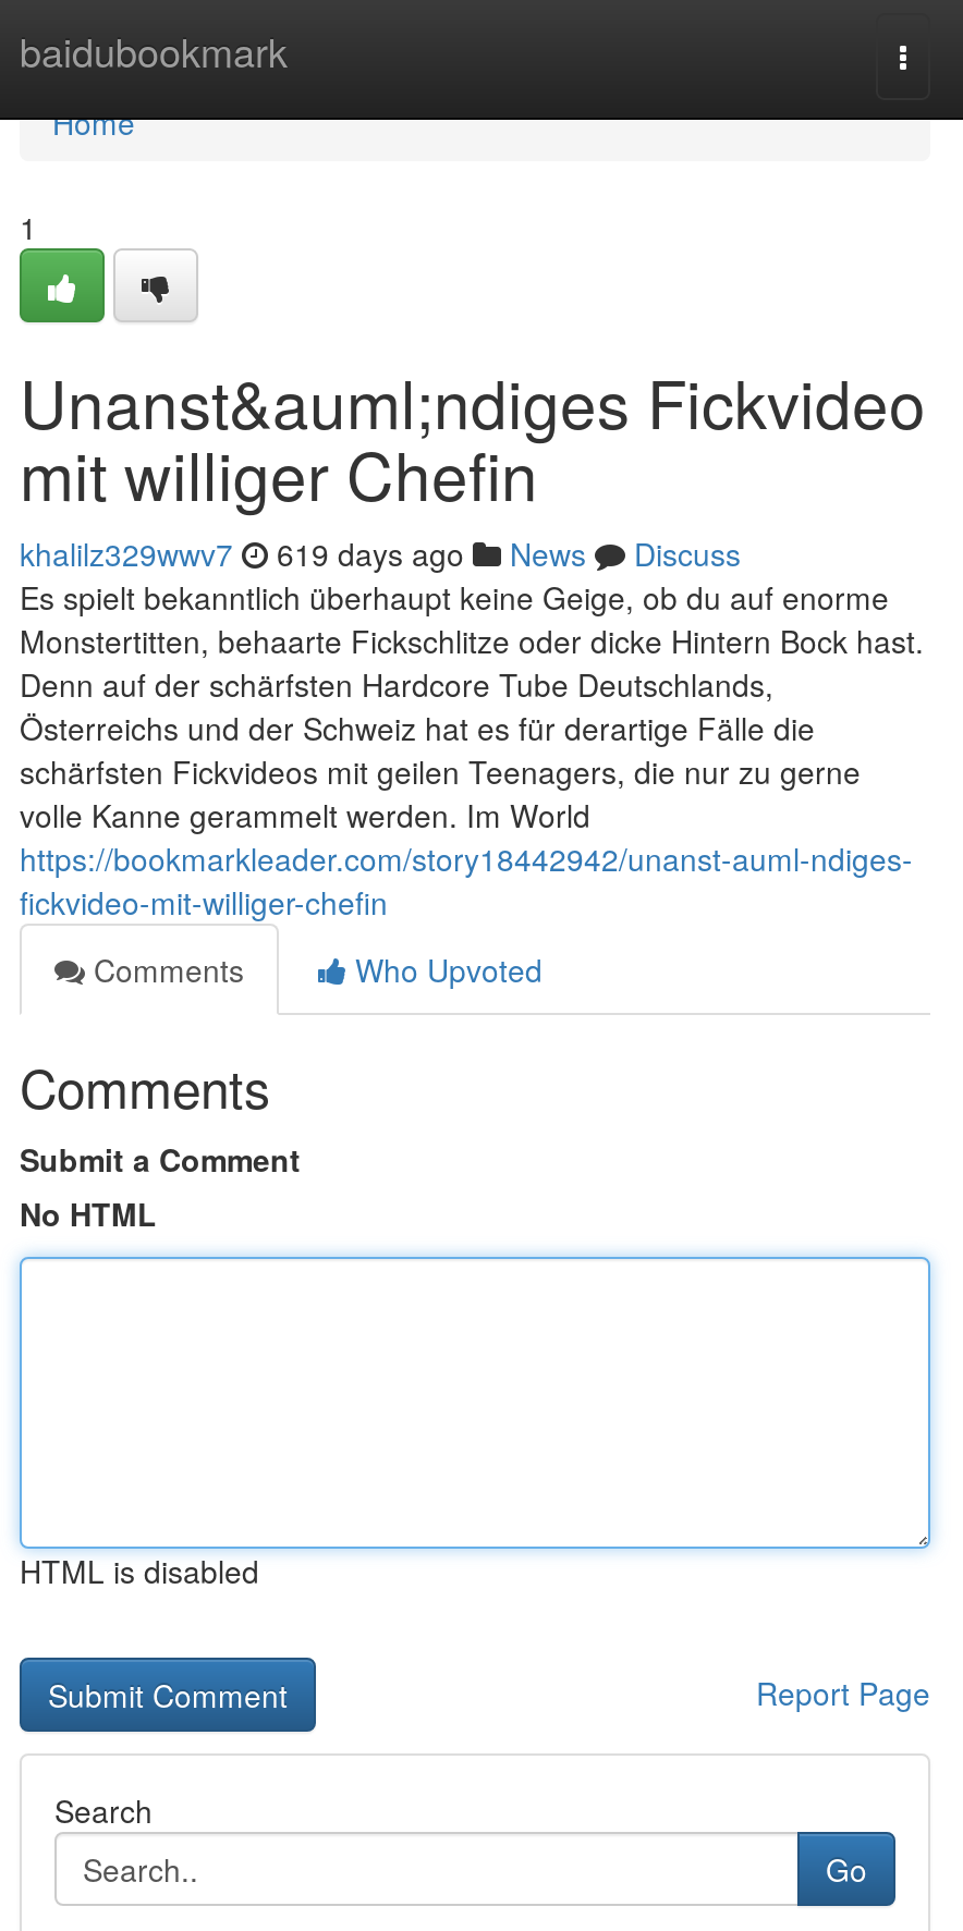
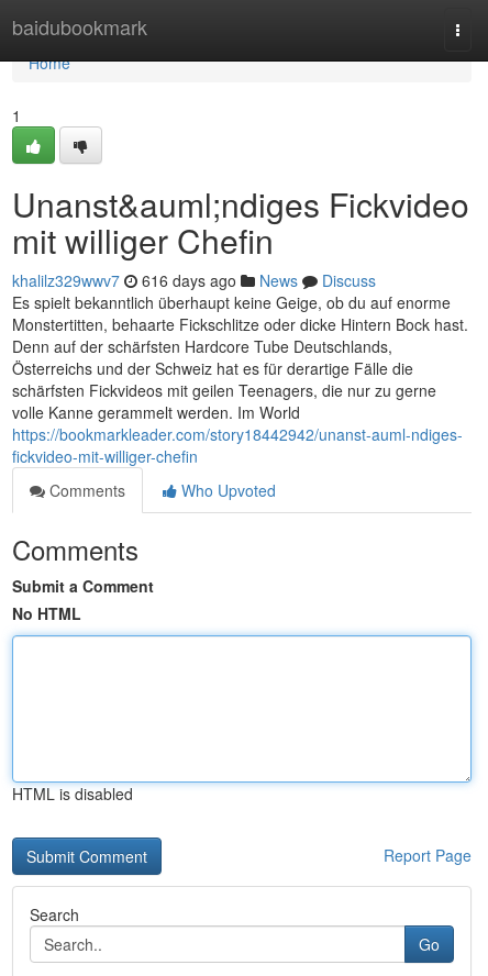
[20,531,741,575] khalilz329wwv7 619 days ago News Discuss -> [12,269,376,291] khalilz329wwv7 616 days ago News Discuss

